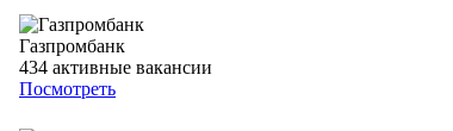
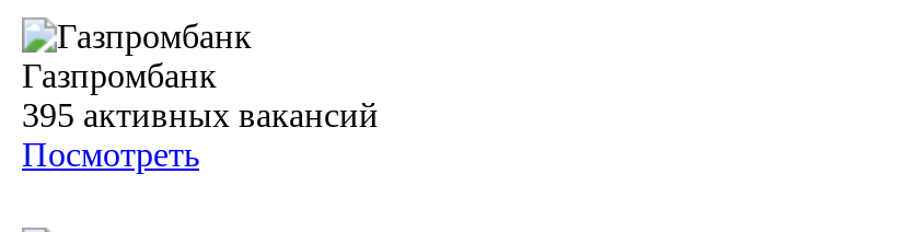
[19,58,212,78] 434 активные вакансии -> [22,97,379,134] 395 активных вакансий

